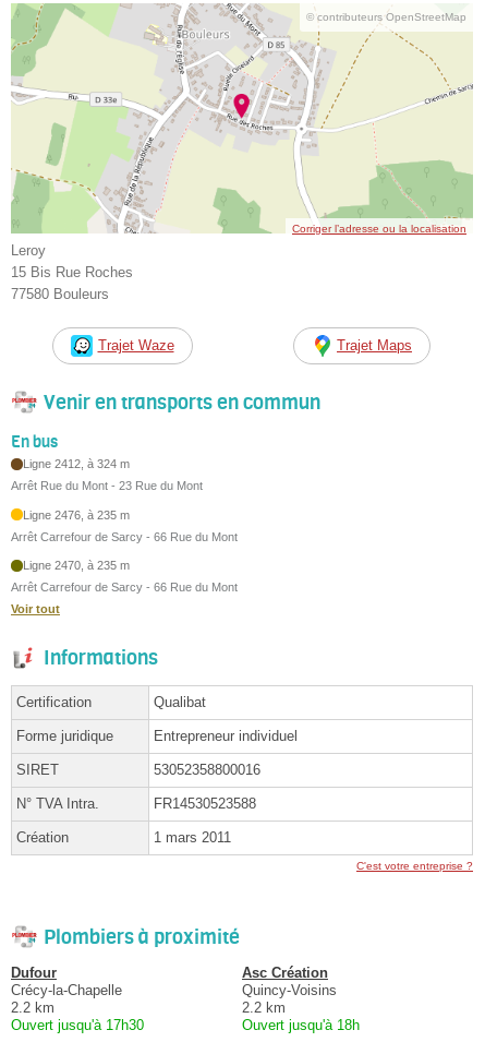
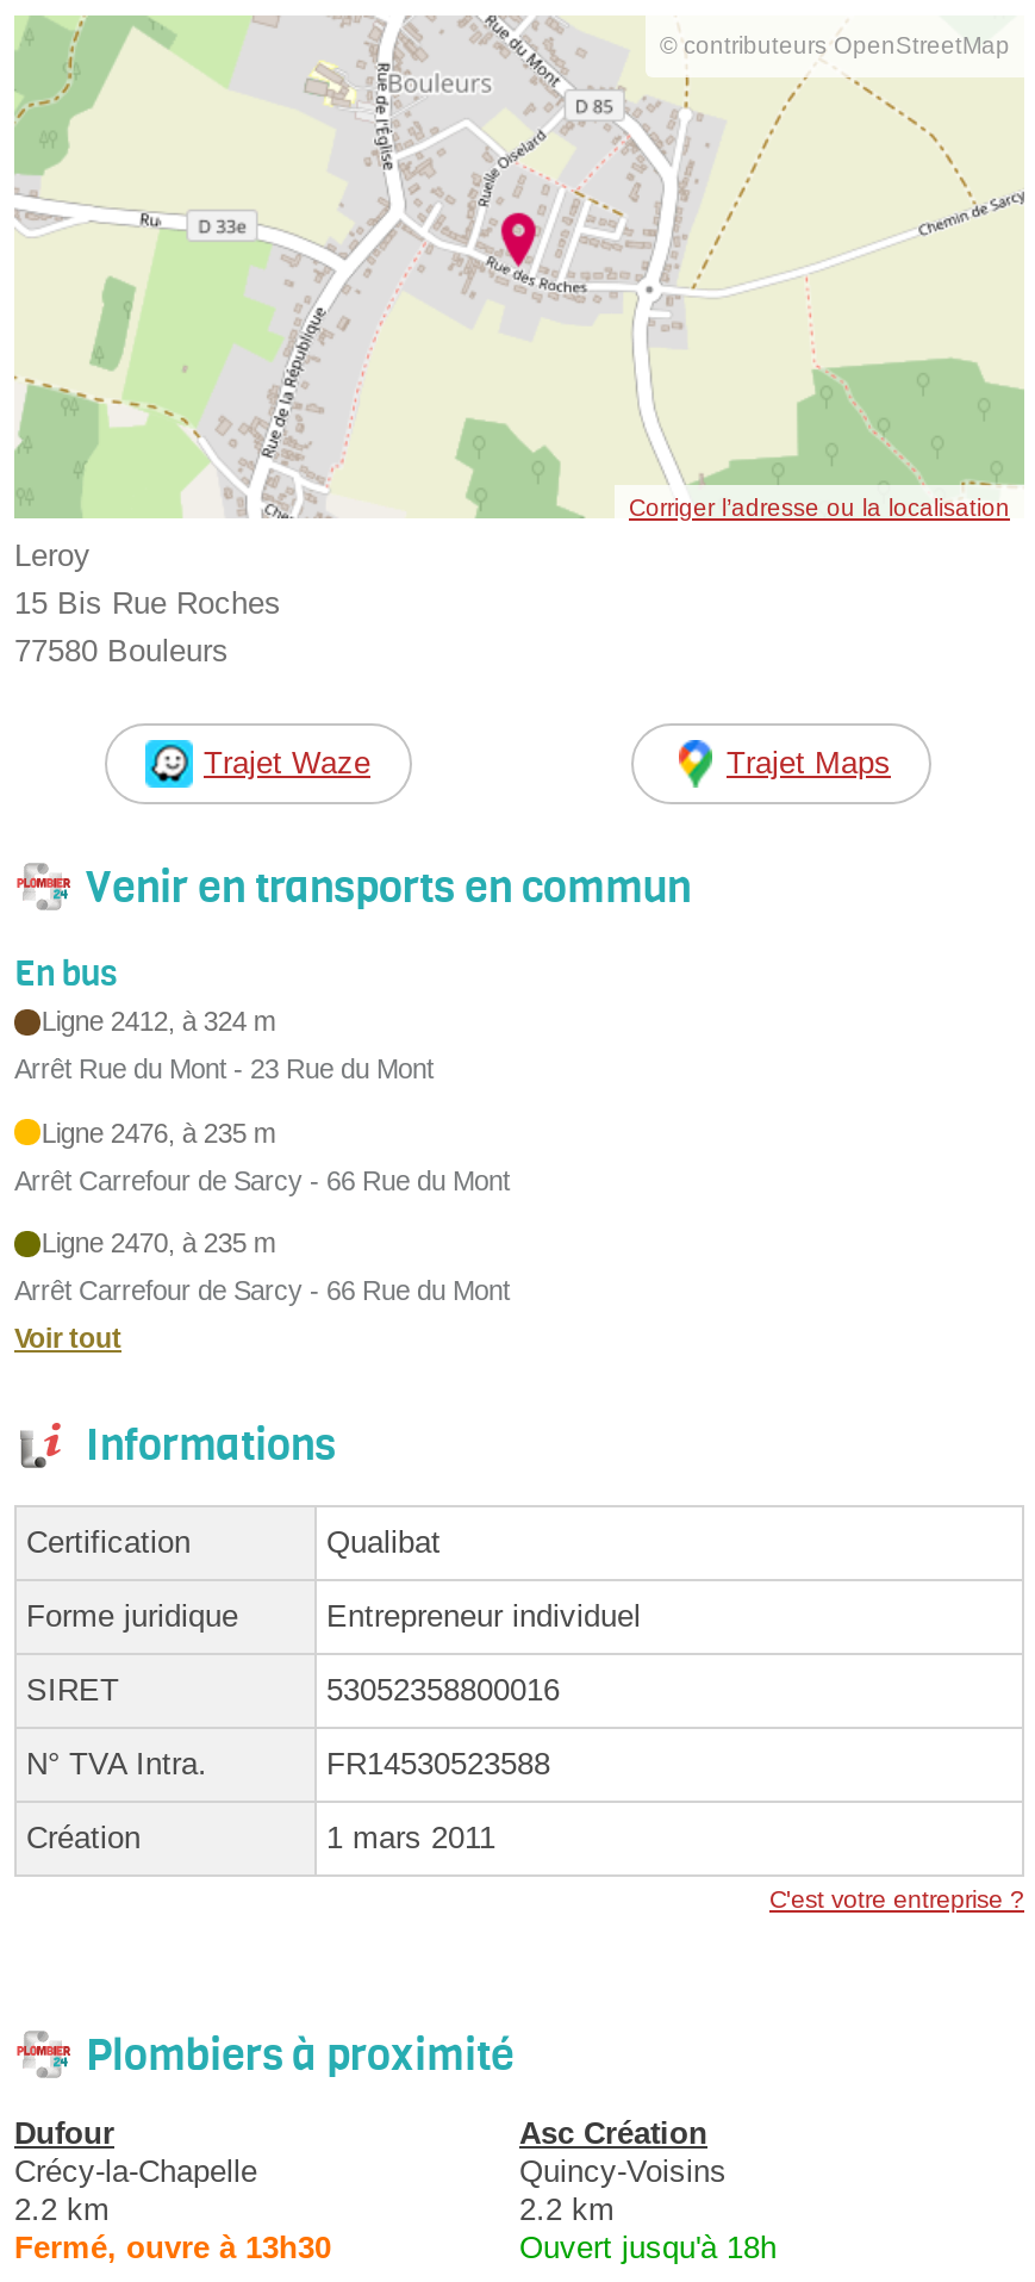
[11,1017,144,1033] Ouvert jusqu'à 17h30 -> [14,2230,331,2266] Fermé, ouvre à 13h30

